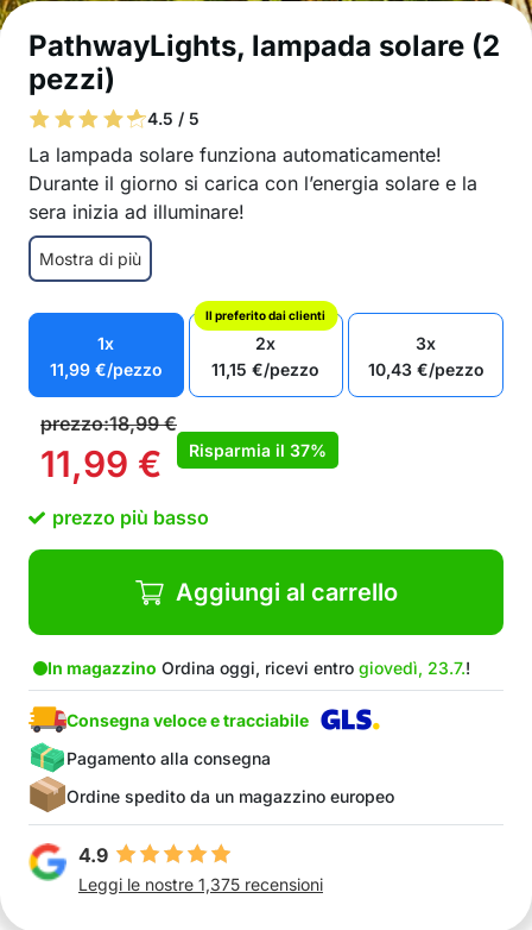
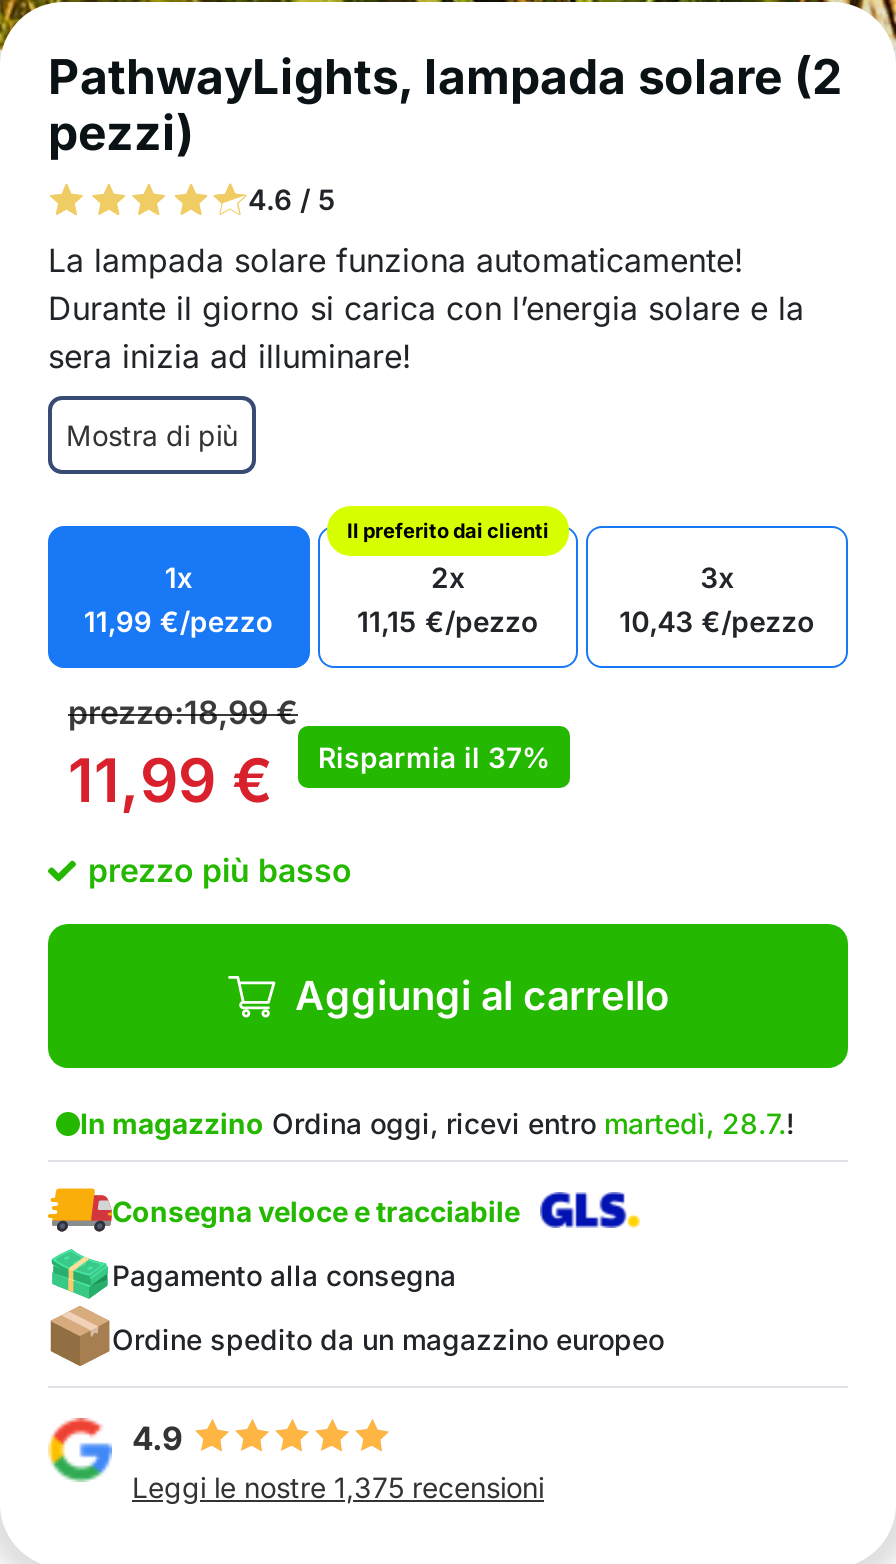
[147,108,199,128] 4.5 / 5 -> [248,182,336,216] 4.6 / 5
[47,658,470,678] In magazzino Ordina oggi, ricevi entro giovedì, 23.7.! -> [80,1106,794,1140] In magazzino Ordina oggi, ricevi entro martedì, 28.7.!

